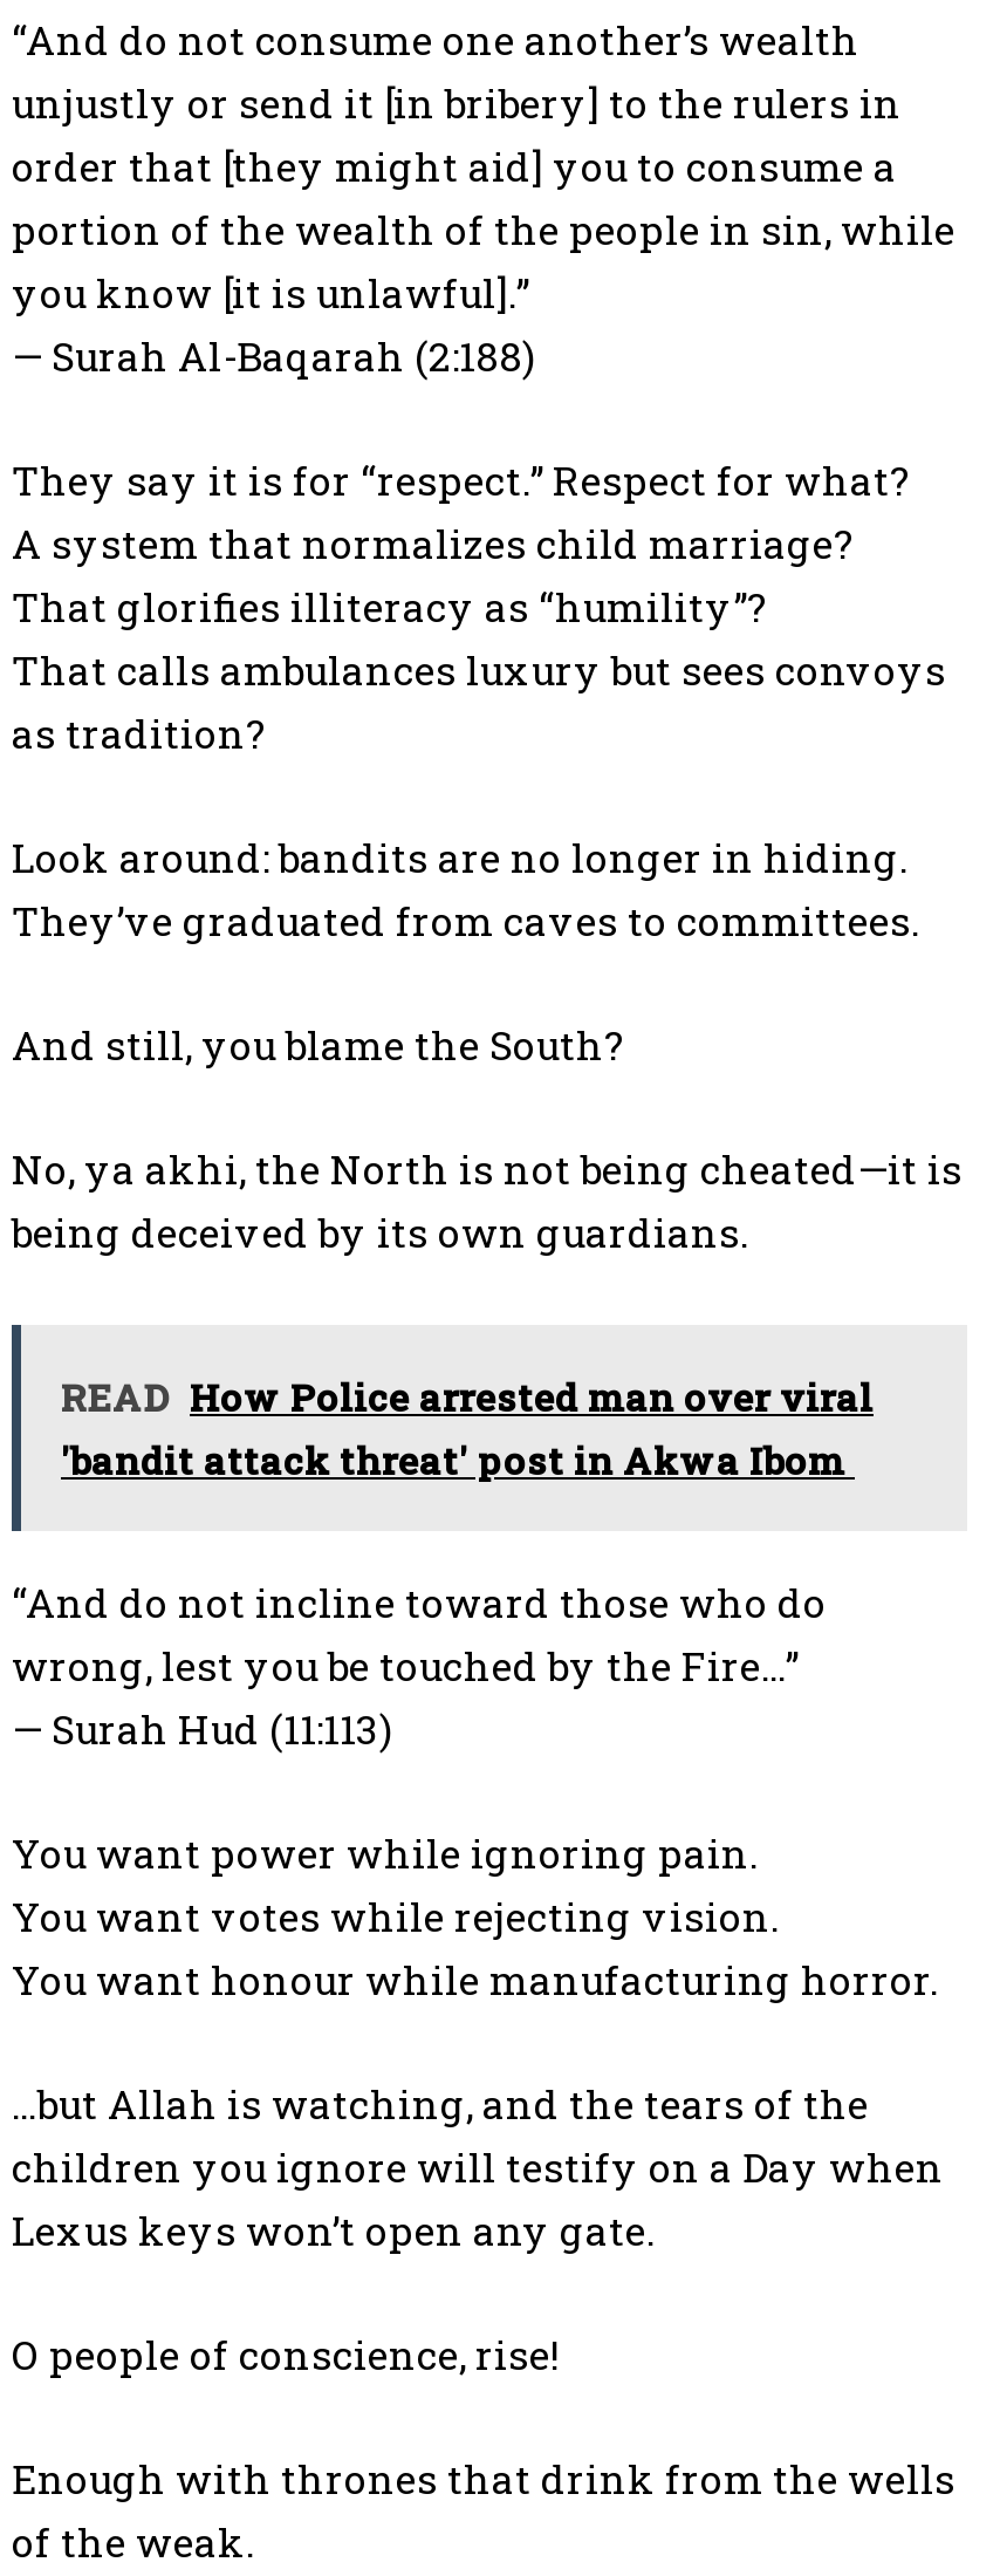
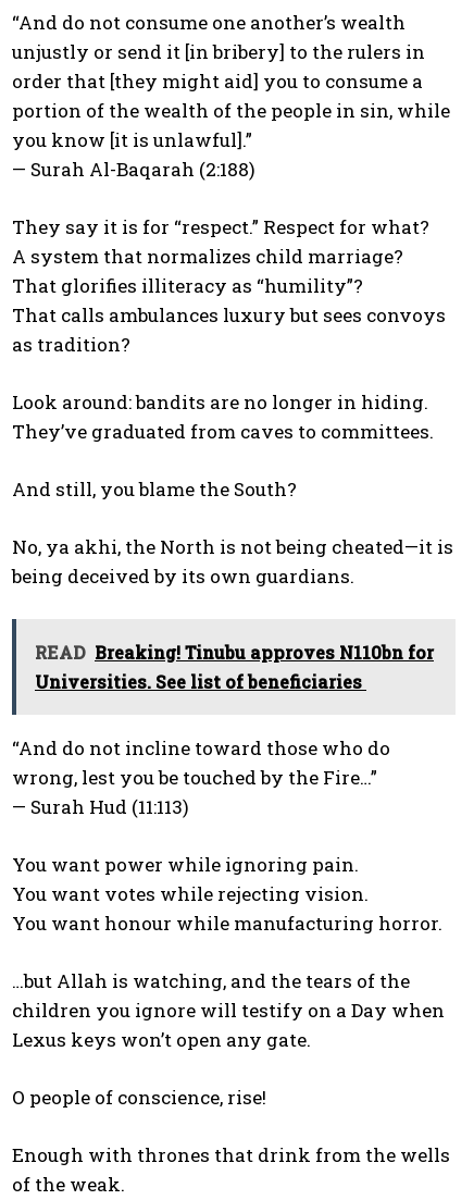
[61,1372,874,1485] READ How Police arrested man over viral | 'bandit attack threat' post in Akwa Ibom -> [35,641,434,693] READ Breaking! Tinubu approves N110bn for | Universities. See list of beneficiaries

